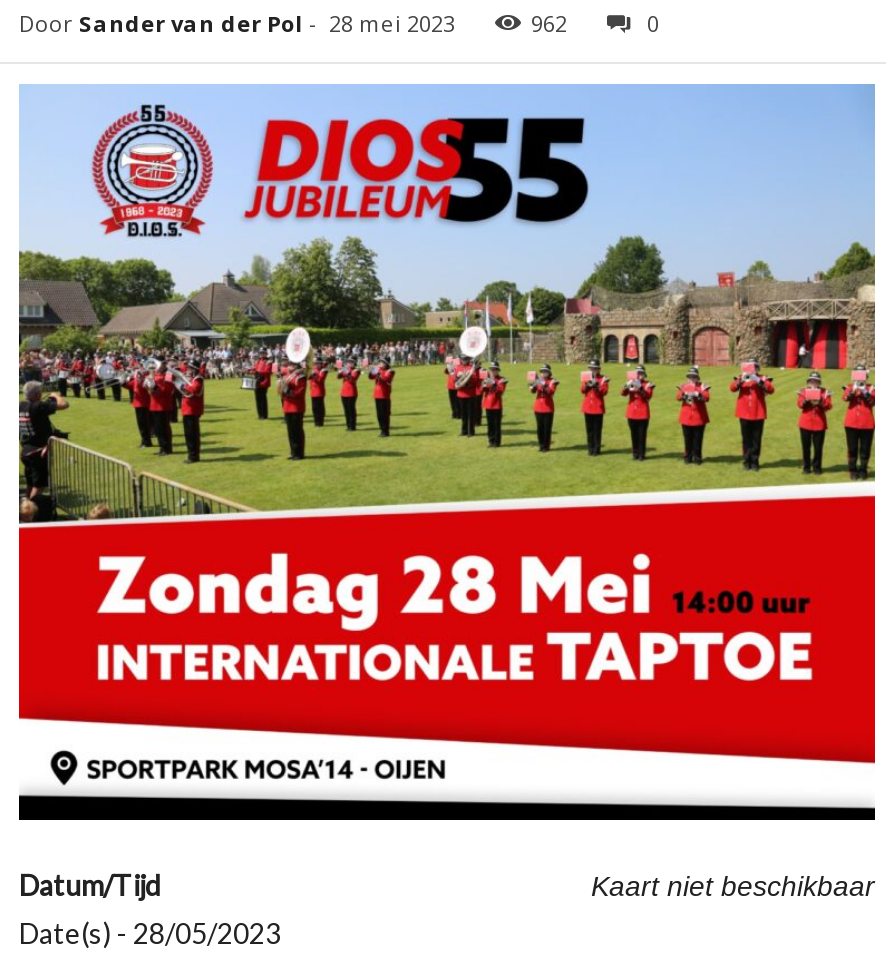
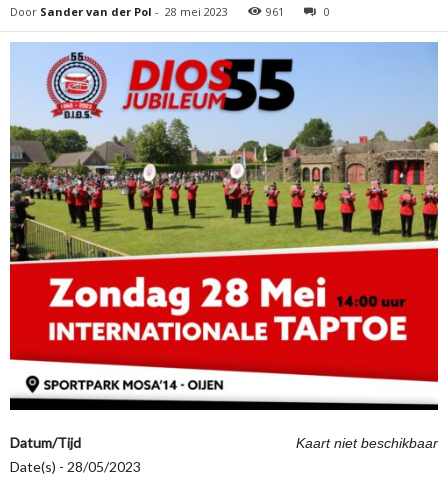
[531,8,567,38] 962 -> [266,4,284,19] 961

